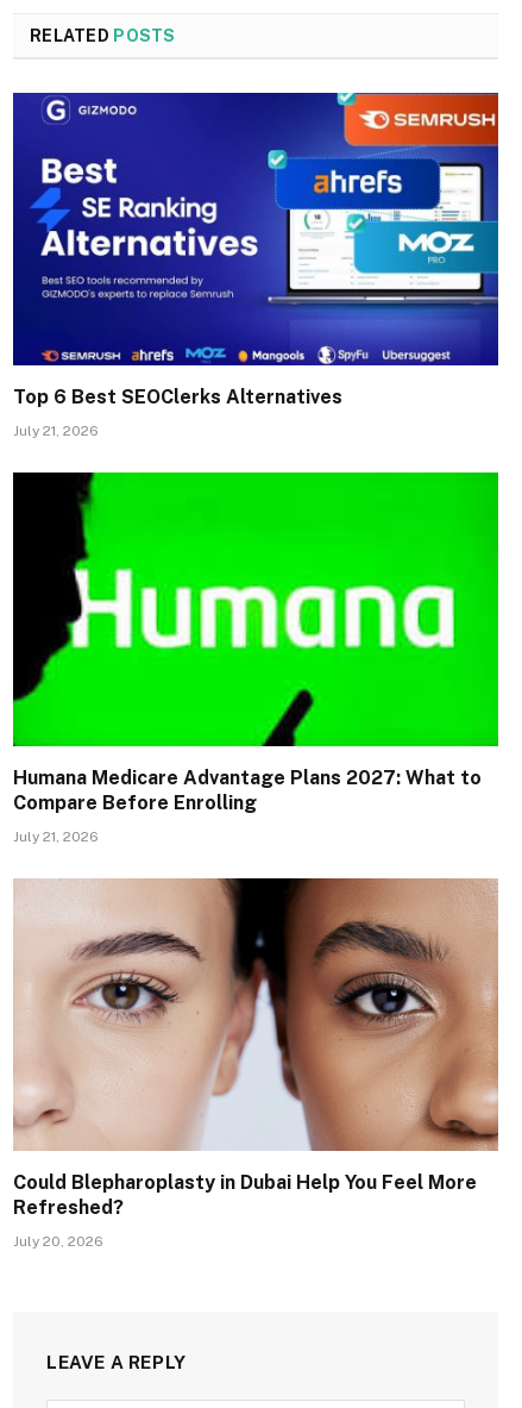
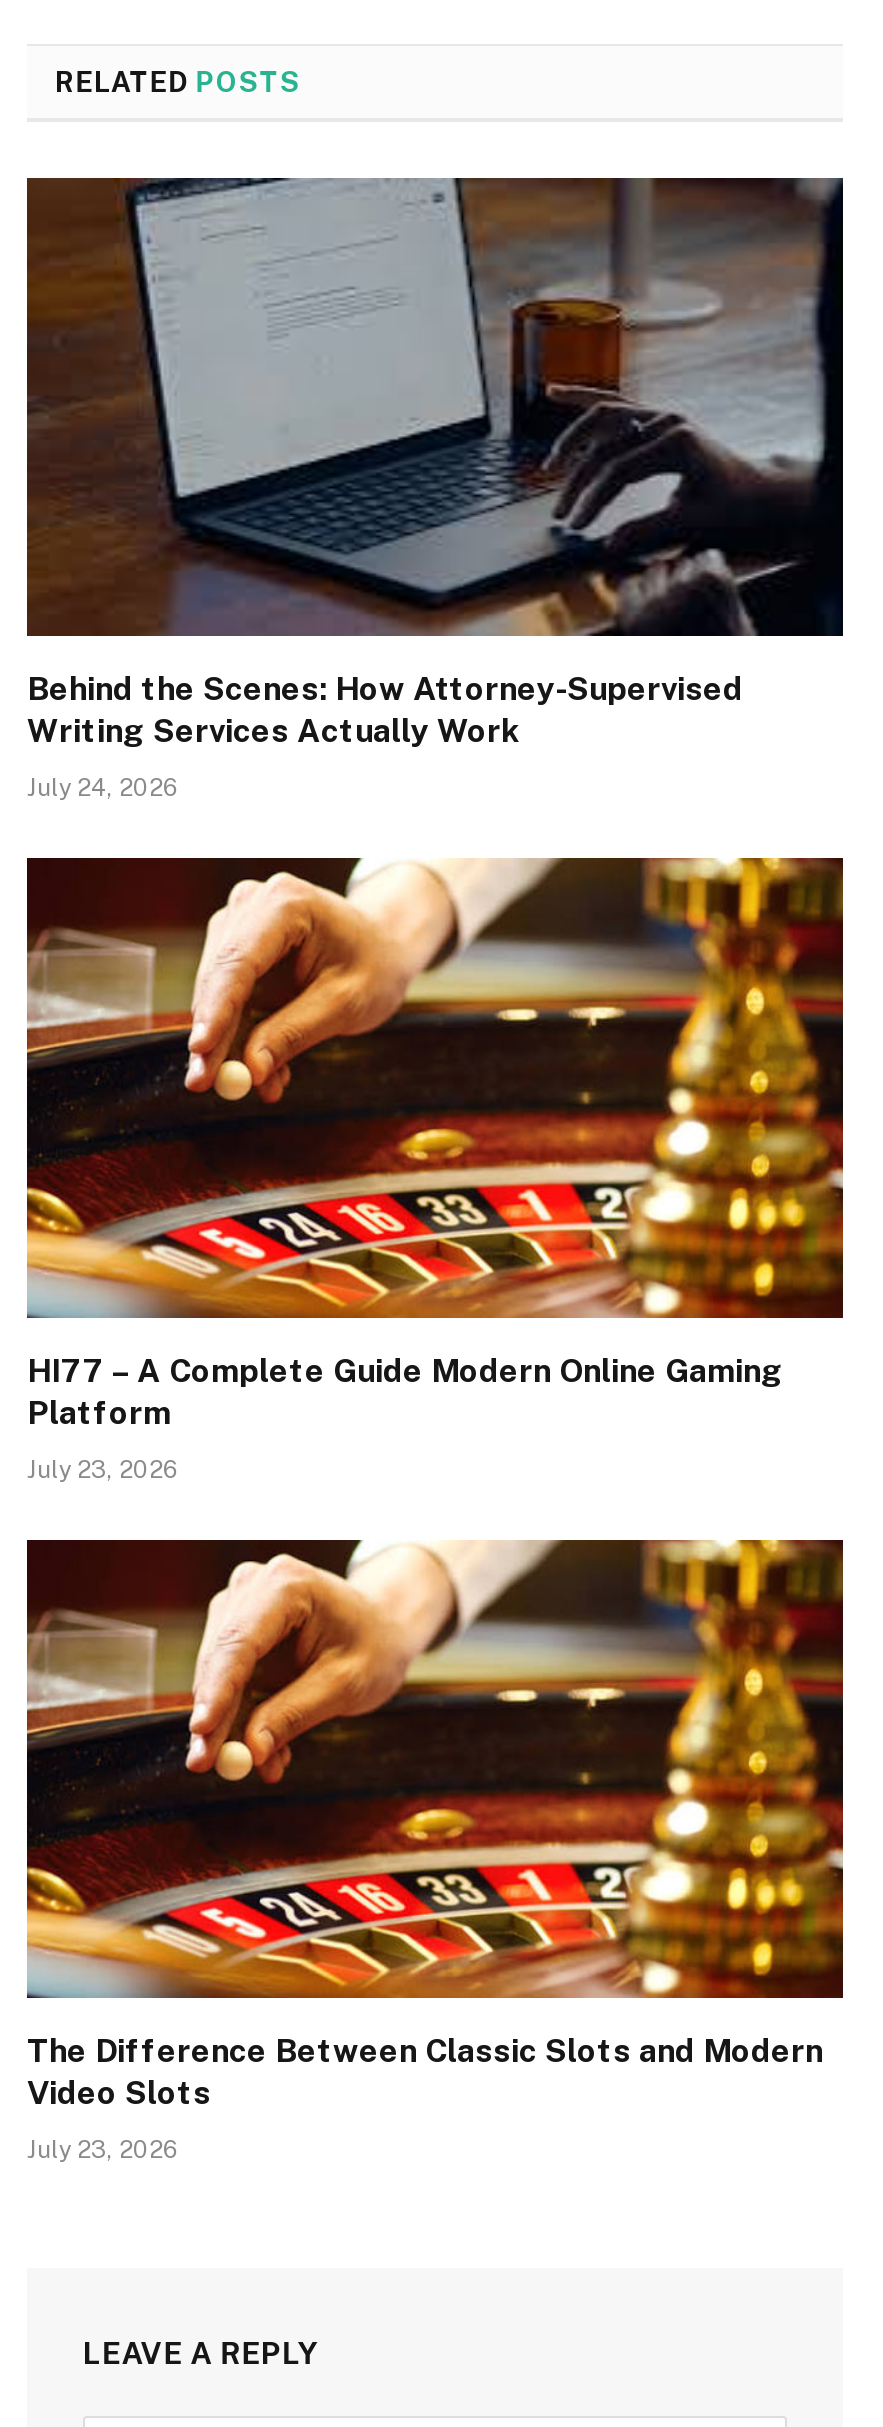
[12,92,499,408] [image] | Top 6 Best SEOClerks Alternatives -> [25,176,845,750] [image] | Behind the Scenes: How Attorney-Supervised | Writing Services Actually Work
[13,423,99,439] July 21, 2026 -> [27,774,179,802] July 24, 2026
[12,471,499,814] [image] | Humana Medicare Advantage Plans 2027: What to | Compare Before Enrolling -> [25,856,845,1432] [image] | HI77 – A Complete Guide Modern Online Gaming | Platform
[13,828,99,845] July 21, 2026 -> [27,1456,179,1484] July 23, 2026
[13,877,498,1219] [image] | Could Blepharoplasty in Dubai Help You Feel More | Refreshed? -> [25,1538,845,2112] [image] | The Difference Between Classic Slots and Modern | Video Slots
[13,1233,103,1250] July 20, 2026 -> [27,2136,179,2164] July 23, 2026

